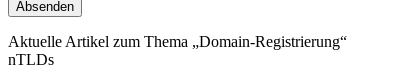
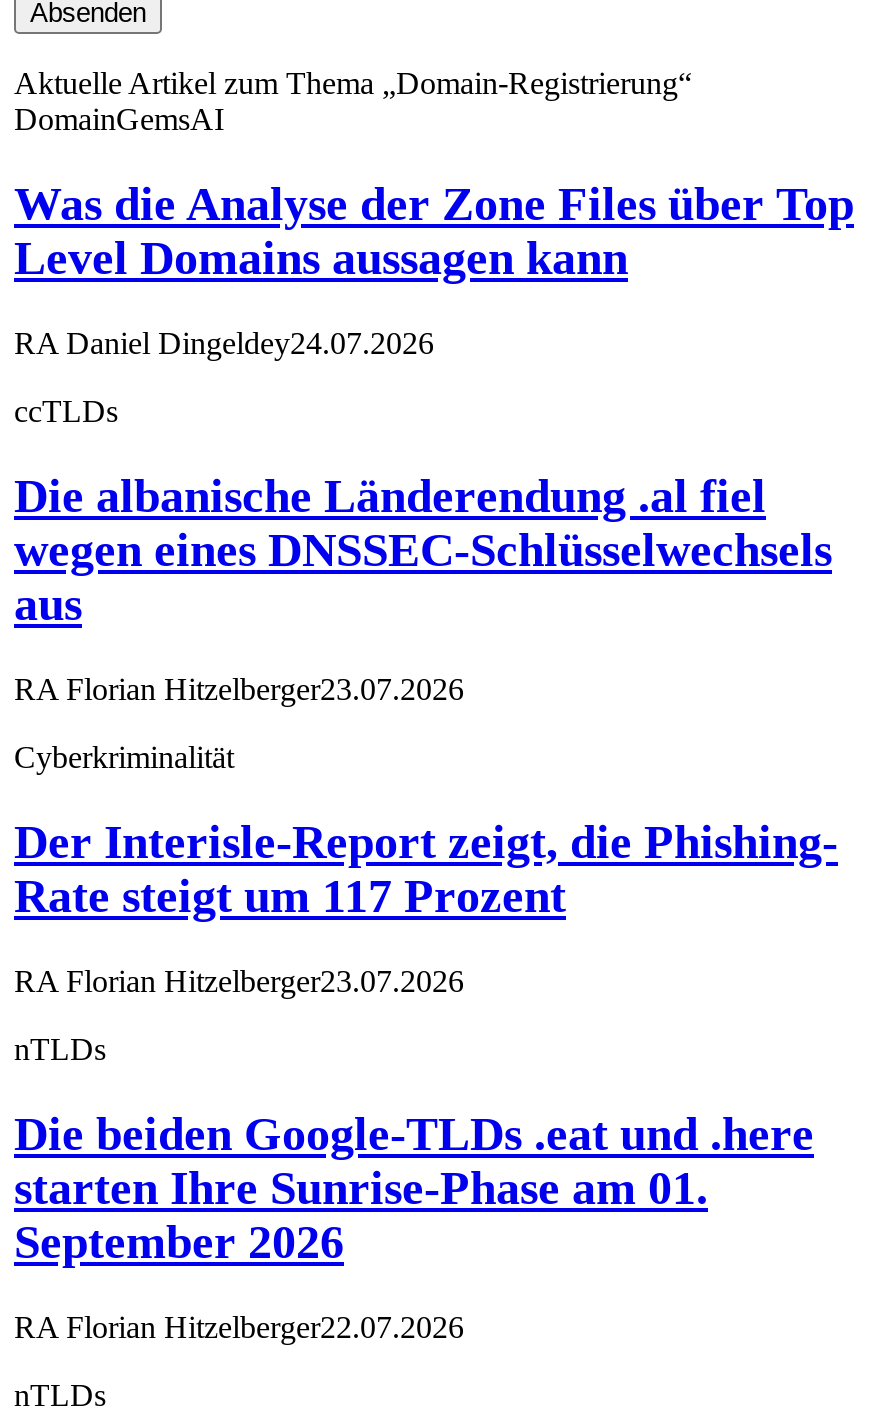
none -> [14,102,854,1343] DomainGemsAI | Was die Analyse der Zone Files über Top | Level Domains aussagen kann | RA Daniel Dingeldey24.07.2026 | ccTLDs | Die albanische Länderendung .al fiel | wegen eines DNSSEC-Schlüsselwechsels | aus | RA Florian Hitzelberger23.07.2026 | Cyberkriminalität | Der Interisle-Report zeigt, die Phishing- | Rate steigt um 117 Prozent | RA Florian Hitzelberger23.07.2026 | nTLDs | Die beiden Google-TLDs .eat und .here | starten Ihre Sunrise-Phase am 01. | September 2026 | RA Florian Hitzelberger22.07.2026

